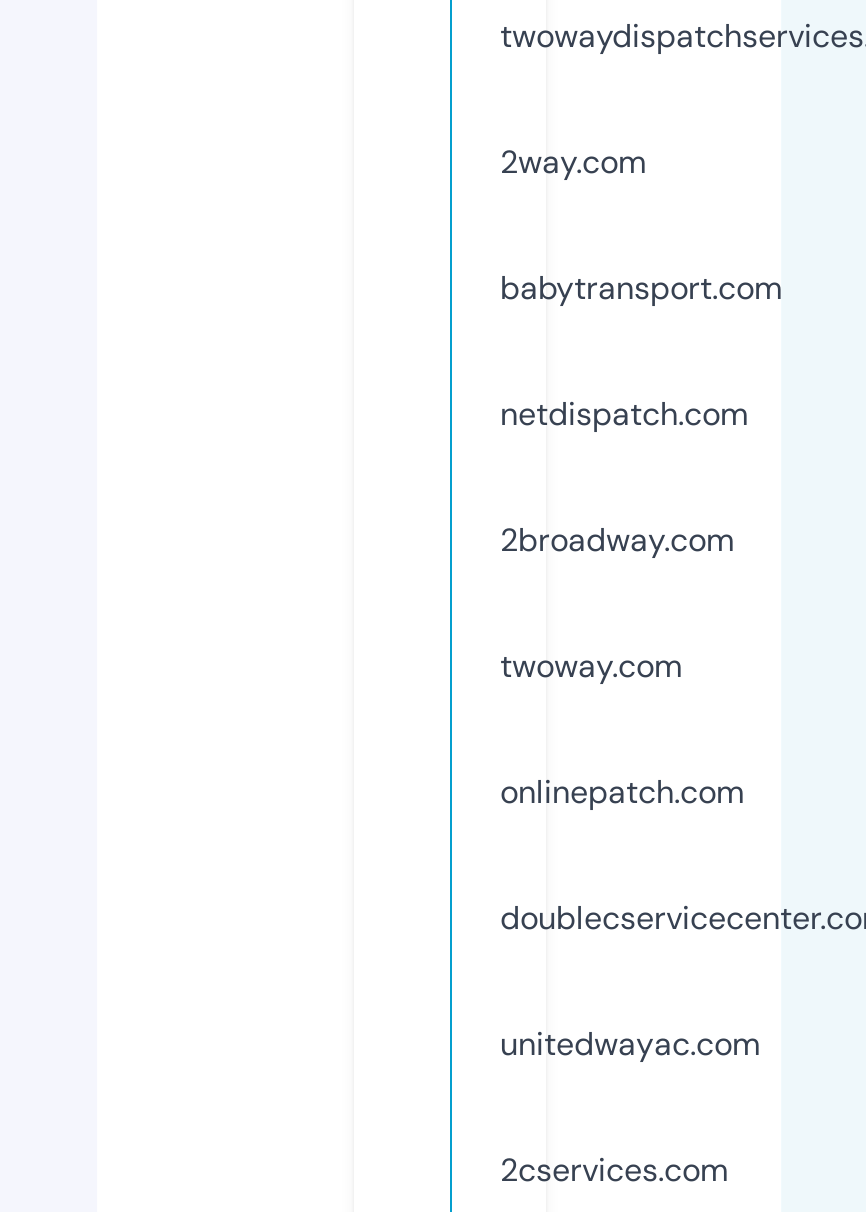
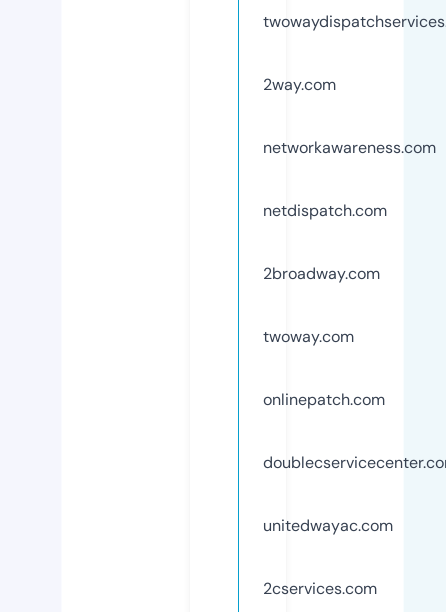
[500,267,782,309] babytransport.com -> [263,137,436,158] networkawareness.com

